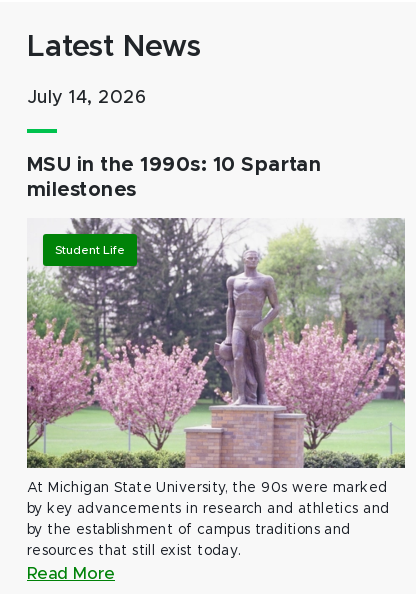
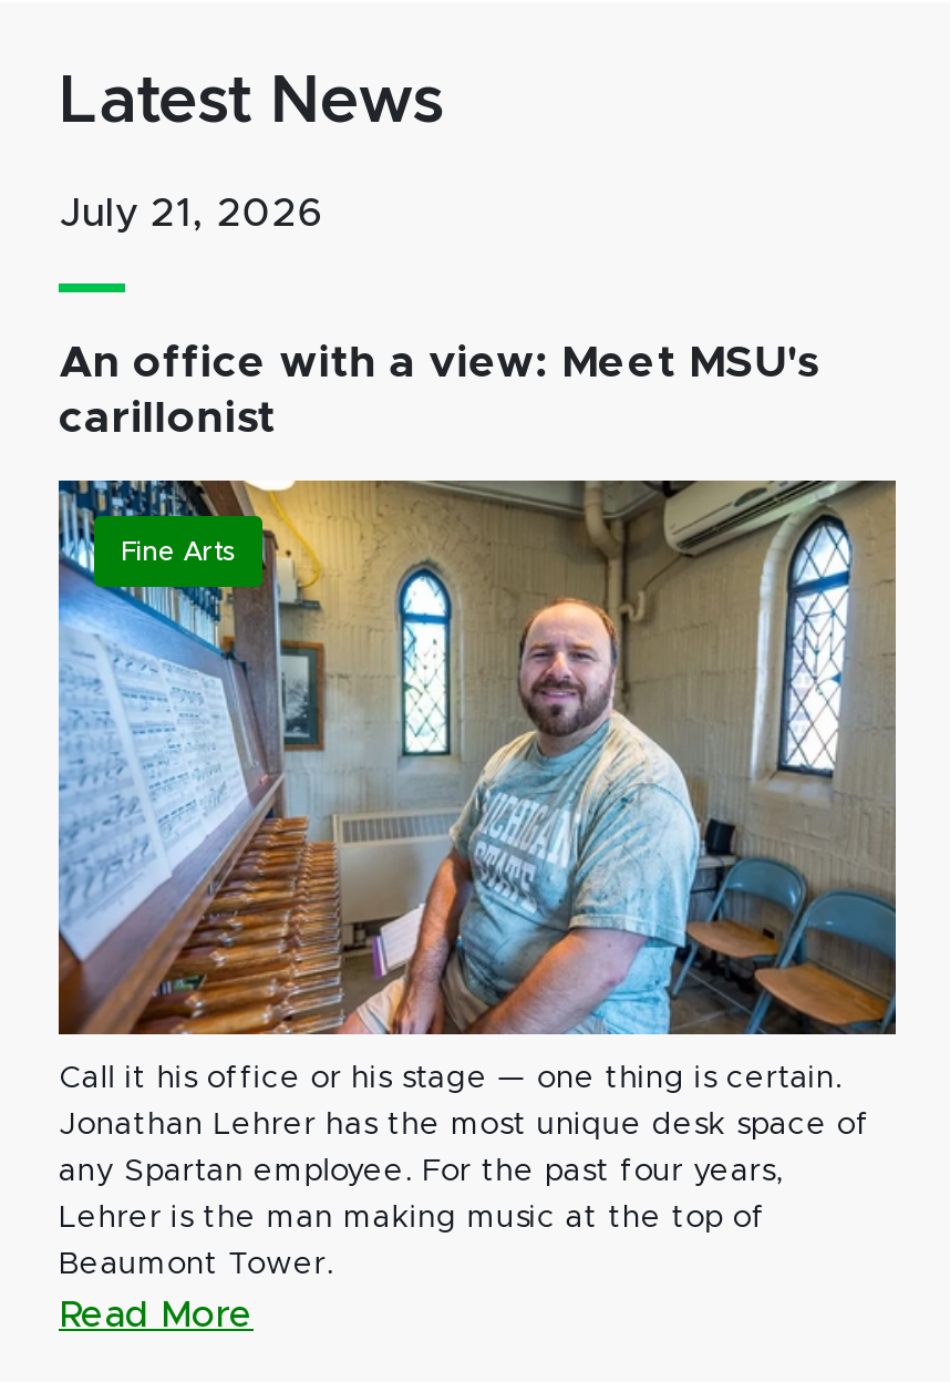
[26,89,406,468] [image] | July 14, 2026 | MSU in the 1990s: 10 Spartan | milestones | Student Life -> [56,195,898,1036] [image] | July 21, 2026 | An office with a view: Meet MSU's | carillonist | Fine Arts
[27,481,389,558] At Michigan State University, the 90s were marked | by key advancements in research and athletics and | by the establishment of campus traditions and | resources that still exist today. -> [59,1063,870,1280] Call it his office or his stage — one thing is certain. | Jonathan Lehrer has the most unique desk space of | any Spartan employee. For the past four years, | Lehrer is the man making music at the top of | Beaumont Tower.

